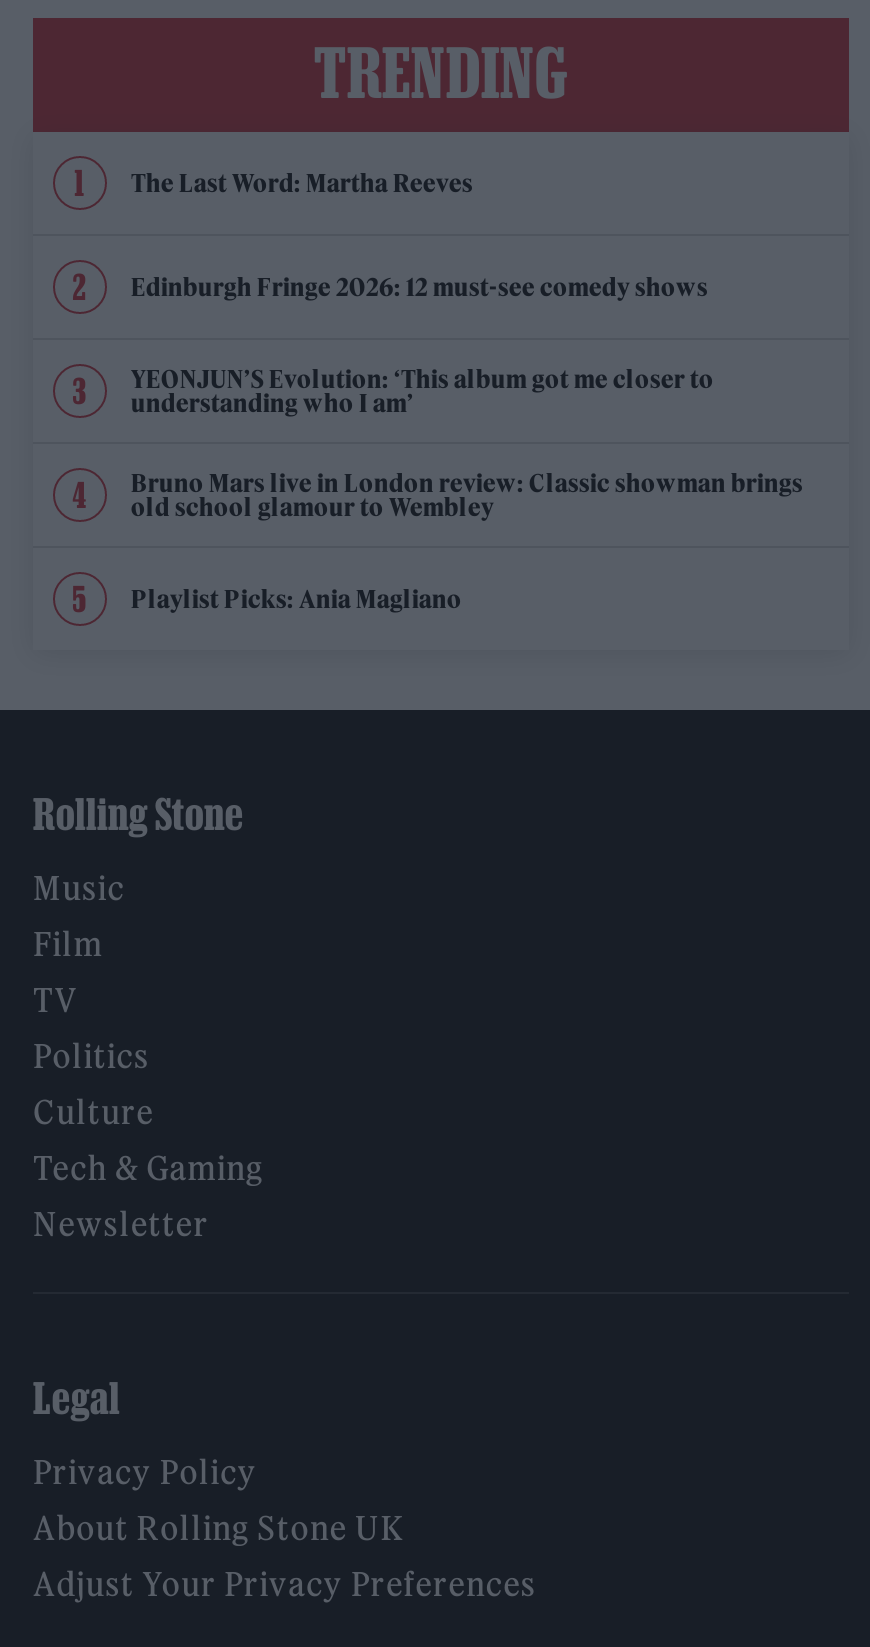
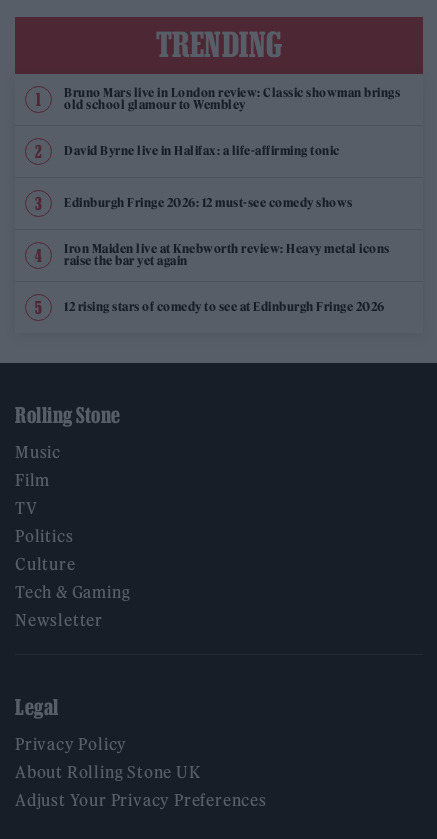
[131,167,714,417] The Last Word: Martha Reeves | YEONJUN’S Evolution: ‘This album got me closer to | understanding who I am’ -> none
moved [131,271,708,301] -> [64,195,352,210]: Edinburgh Fringe 2026: 12 must-see comedy shows
moved [131,467,803,521] -> [64,85,400,112]: Bruno Mars live in London review: Classic showman brings | old school glamour to Wembley
[131,583,462,613] Playlist Picks: Ania Magliano -> [64,143,389,314] David Byrne live in Halifax: a life-affirming tonic | Iron Maiden live at Knebworth review: Heavy metal icons | raise the bar yet again | 12 rising stars of comedy to see at Edinburgh Fringe 2026

